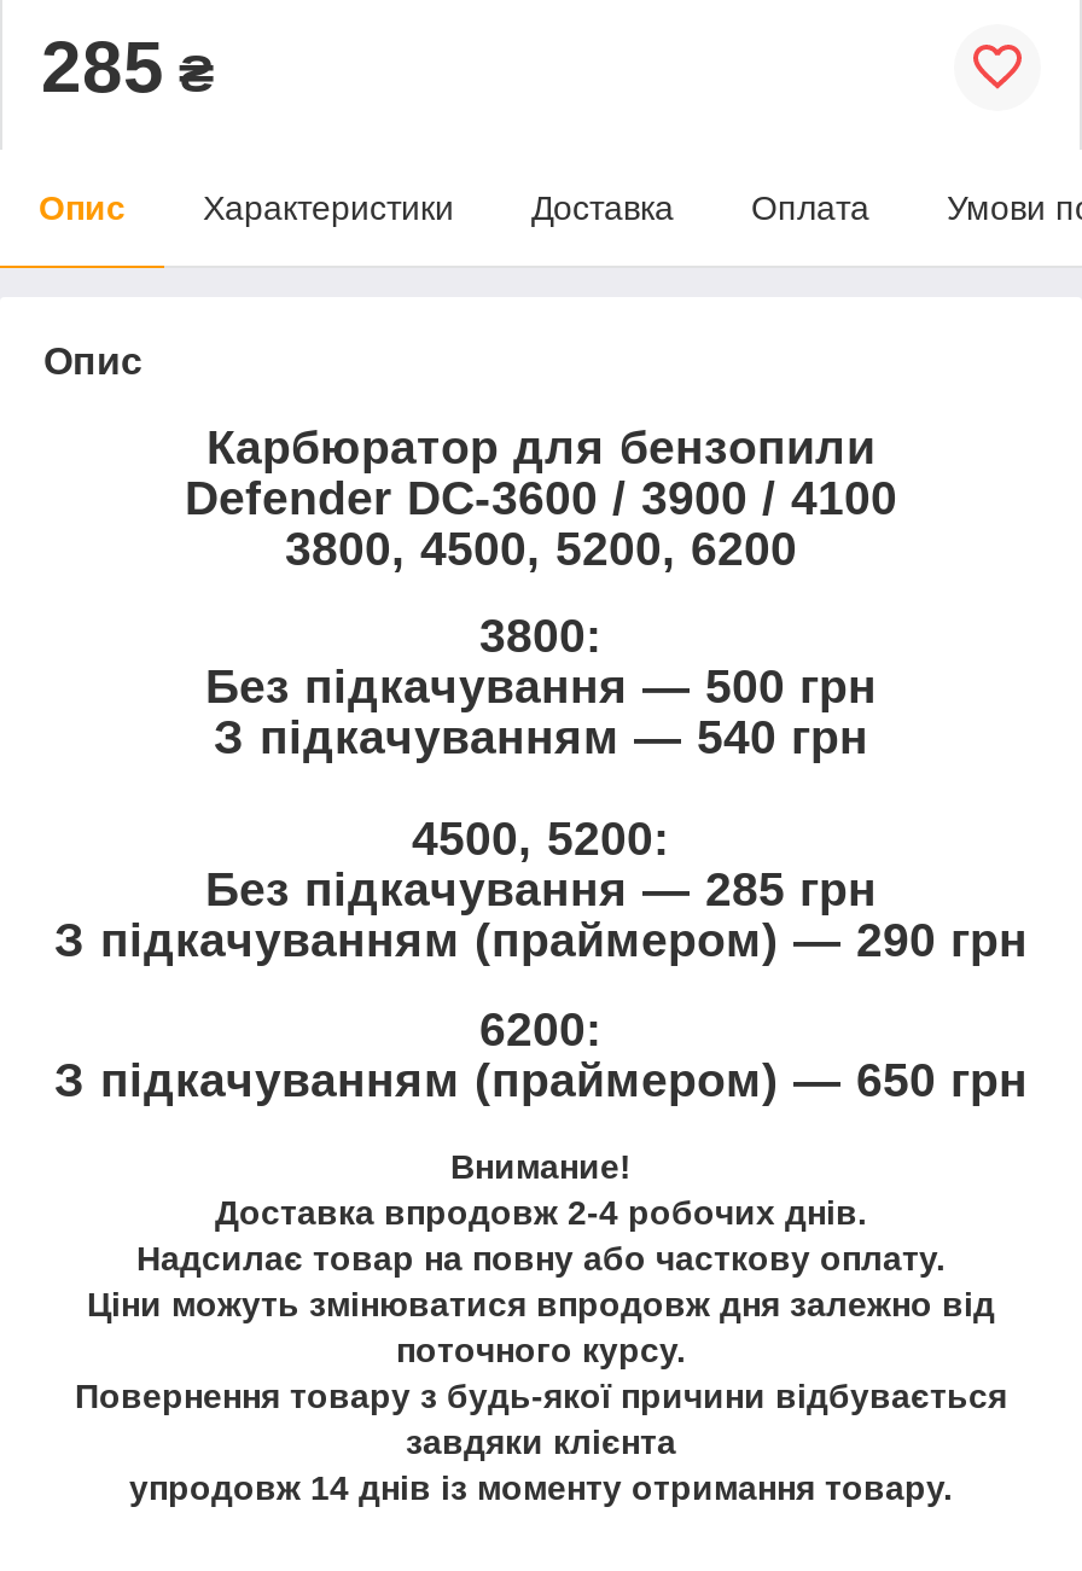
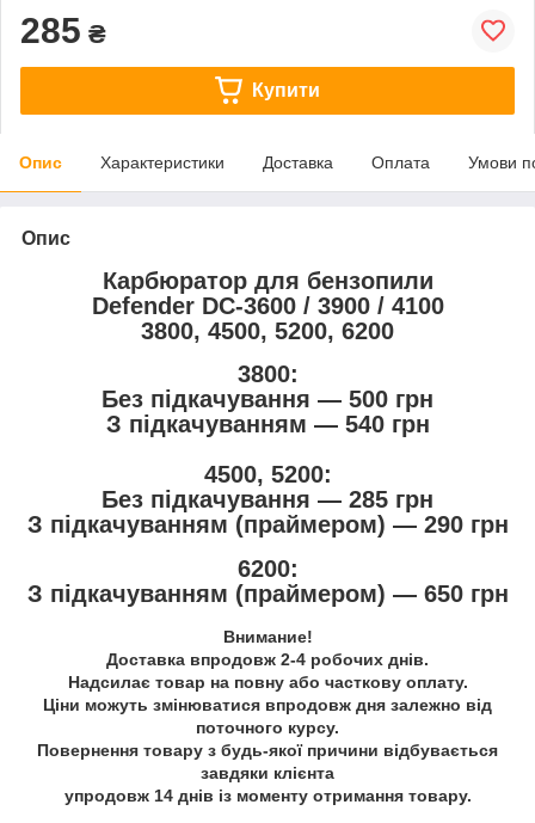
none -> [252,80,320,100] Купити

